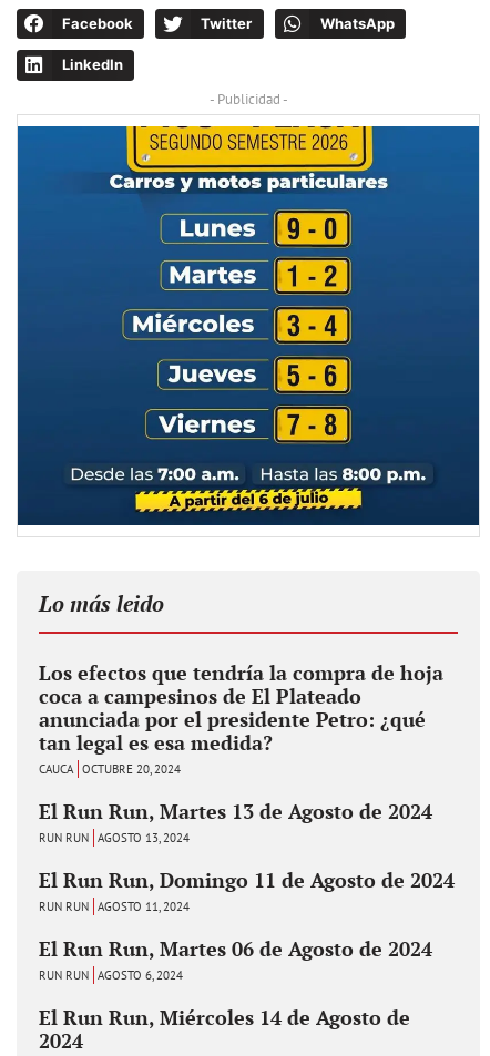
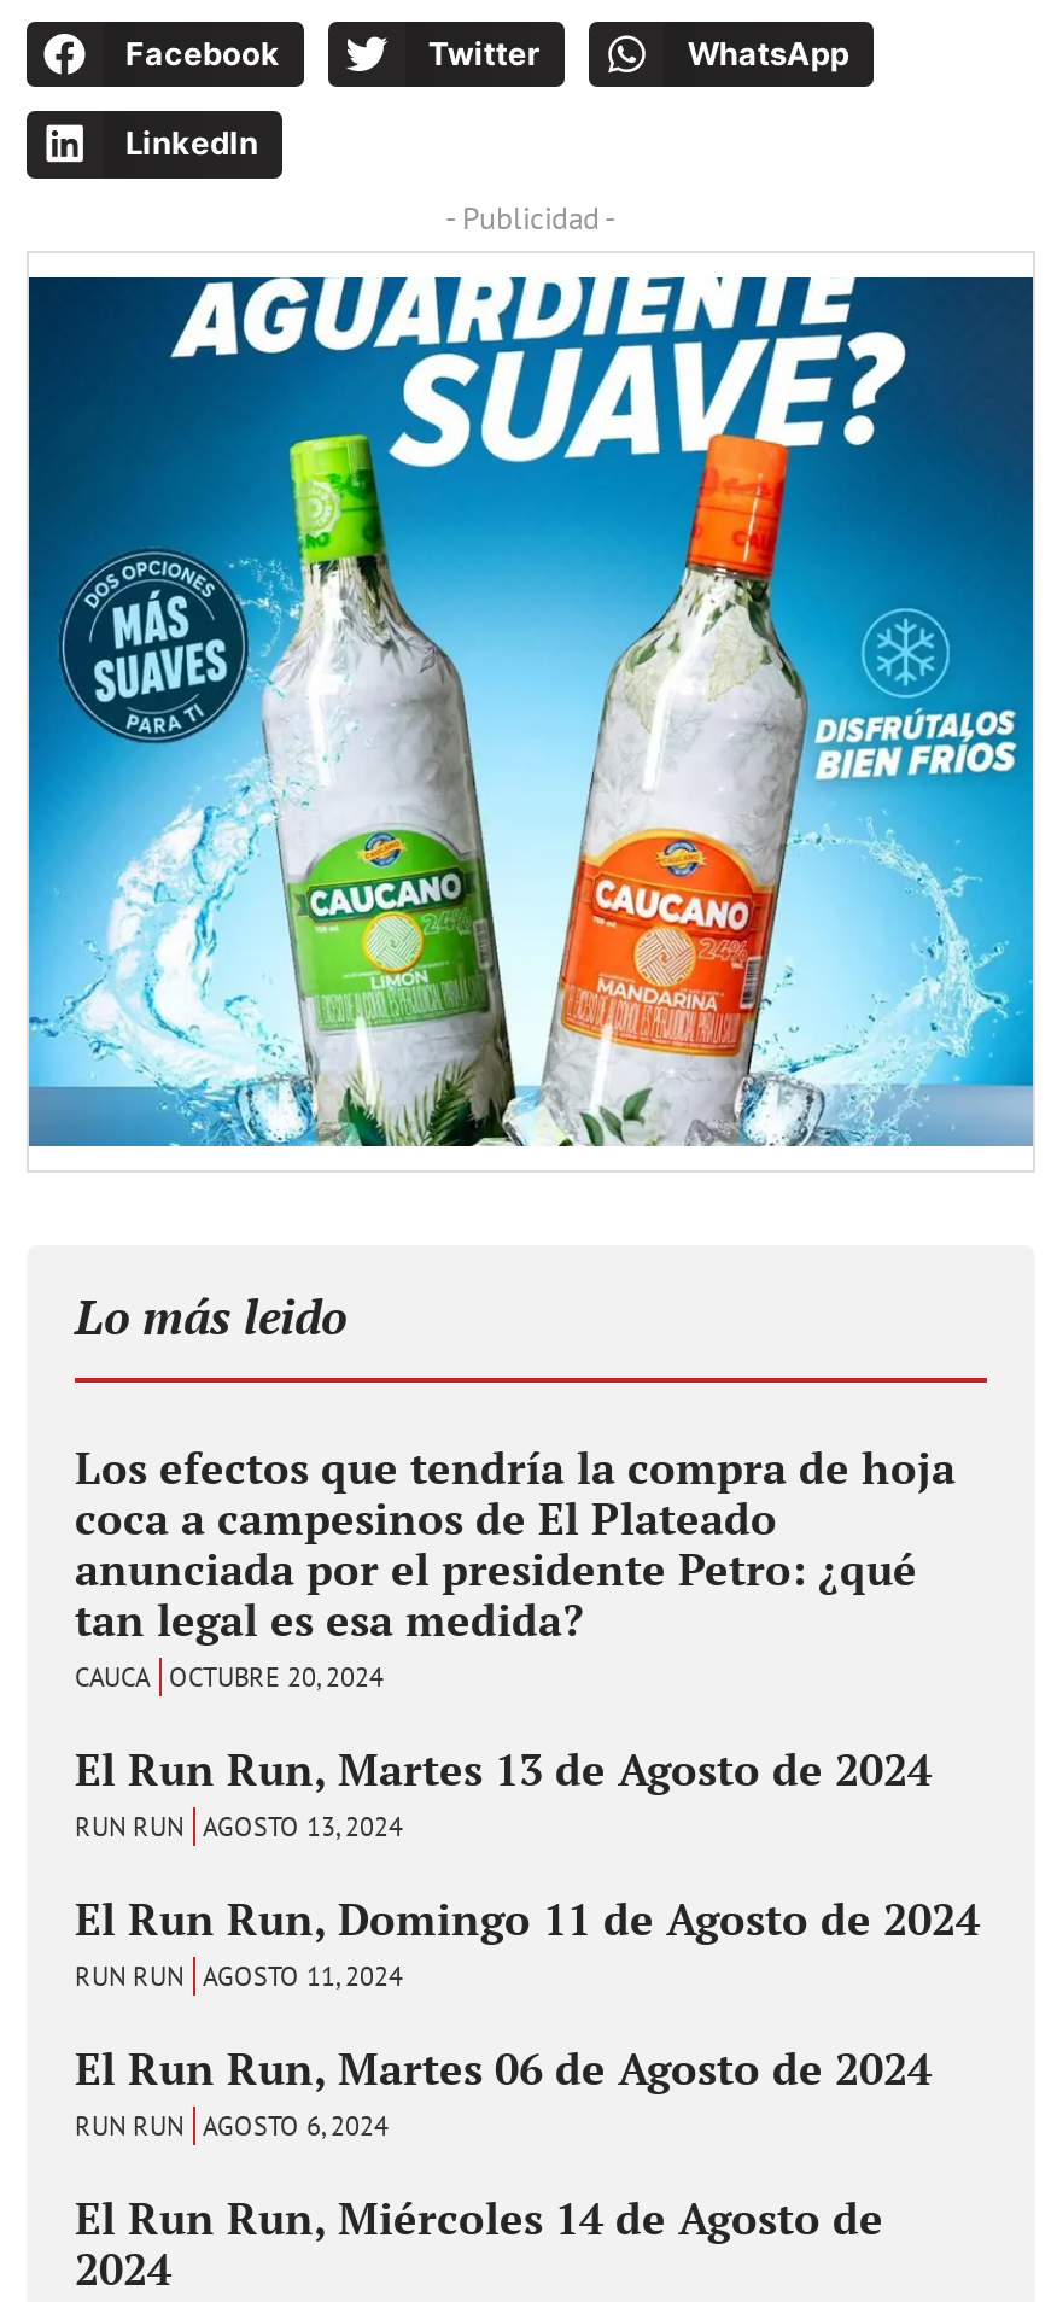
[17,125,480,526] [image] -> [27,275,1035,1149] [image]

